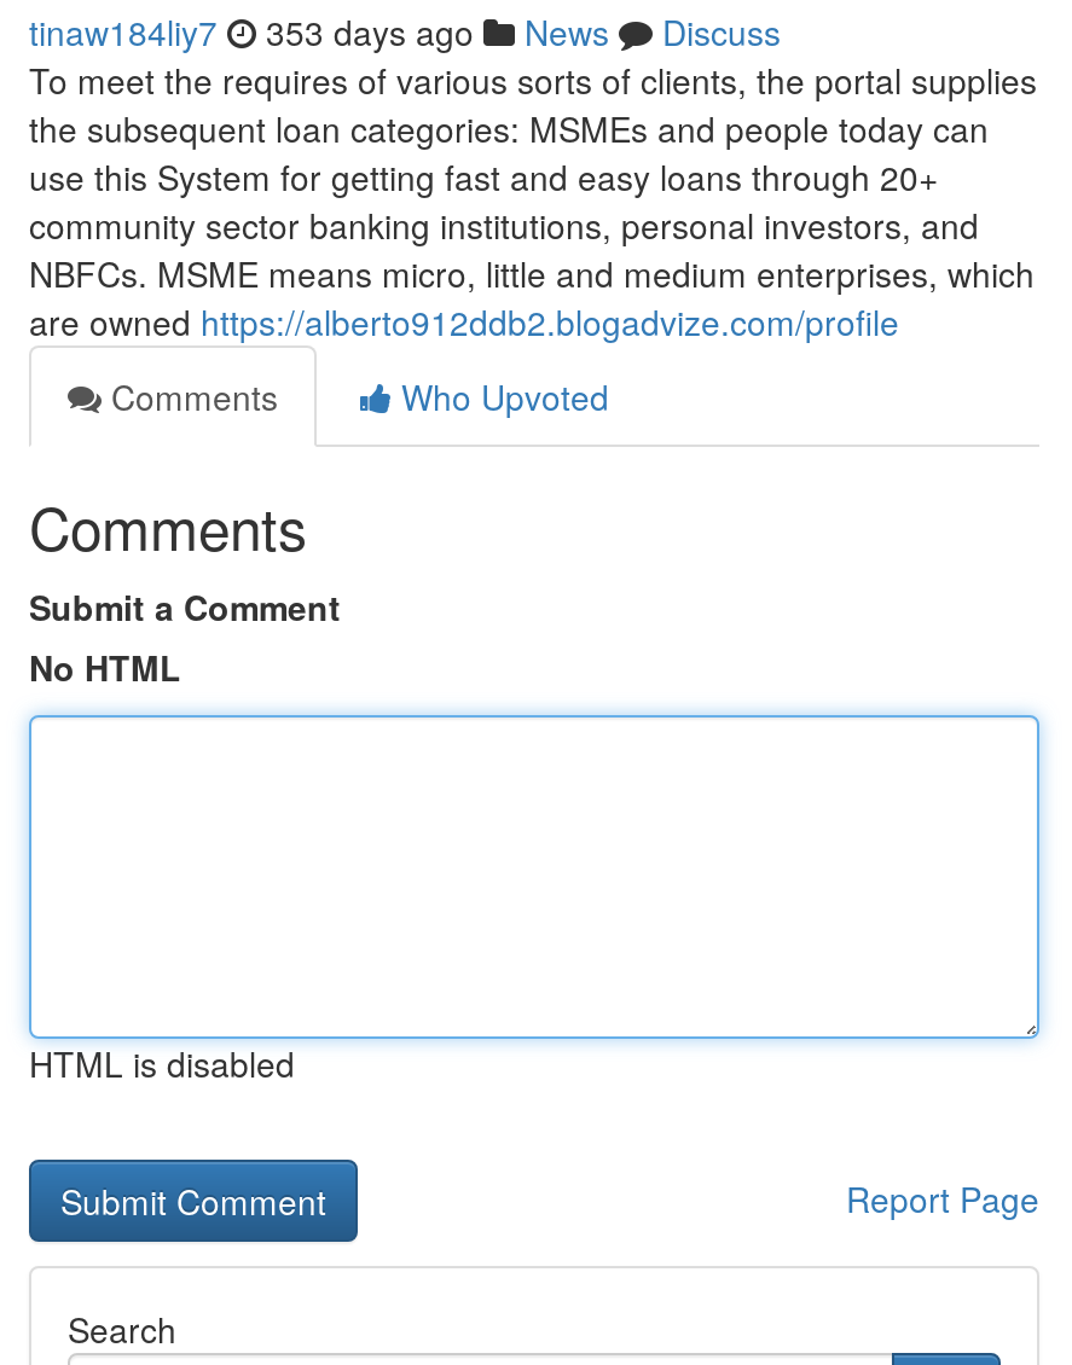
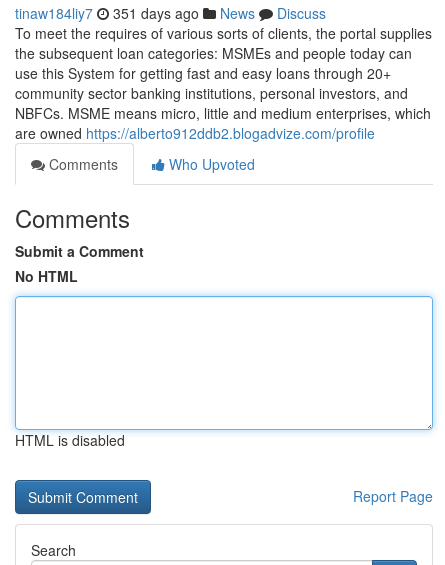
[29,7,781,56] tinaw184liy7 353 days ago News Discuss -> [15,3,326,23] tinaw184liy7 351 days ago News Discuss

